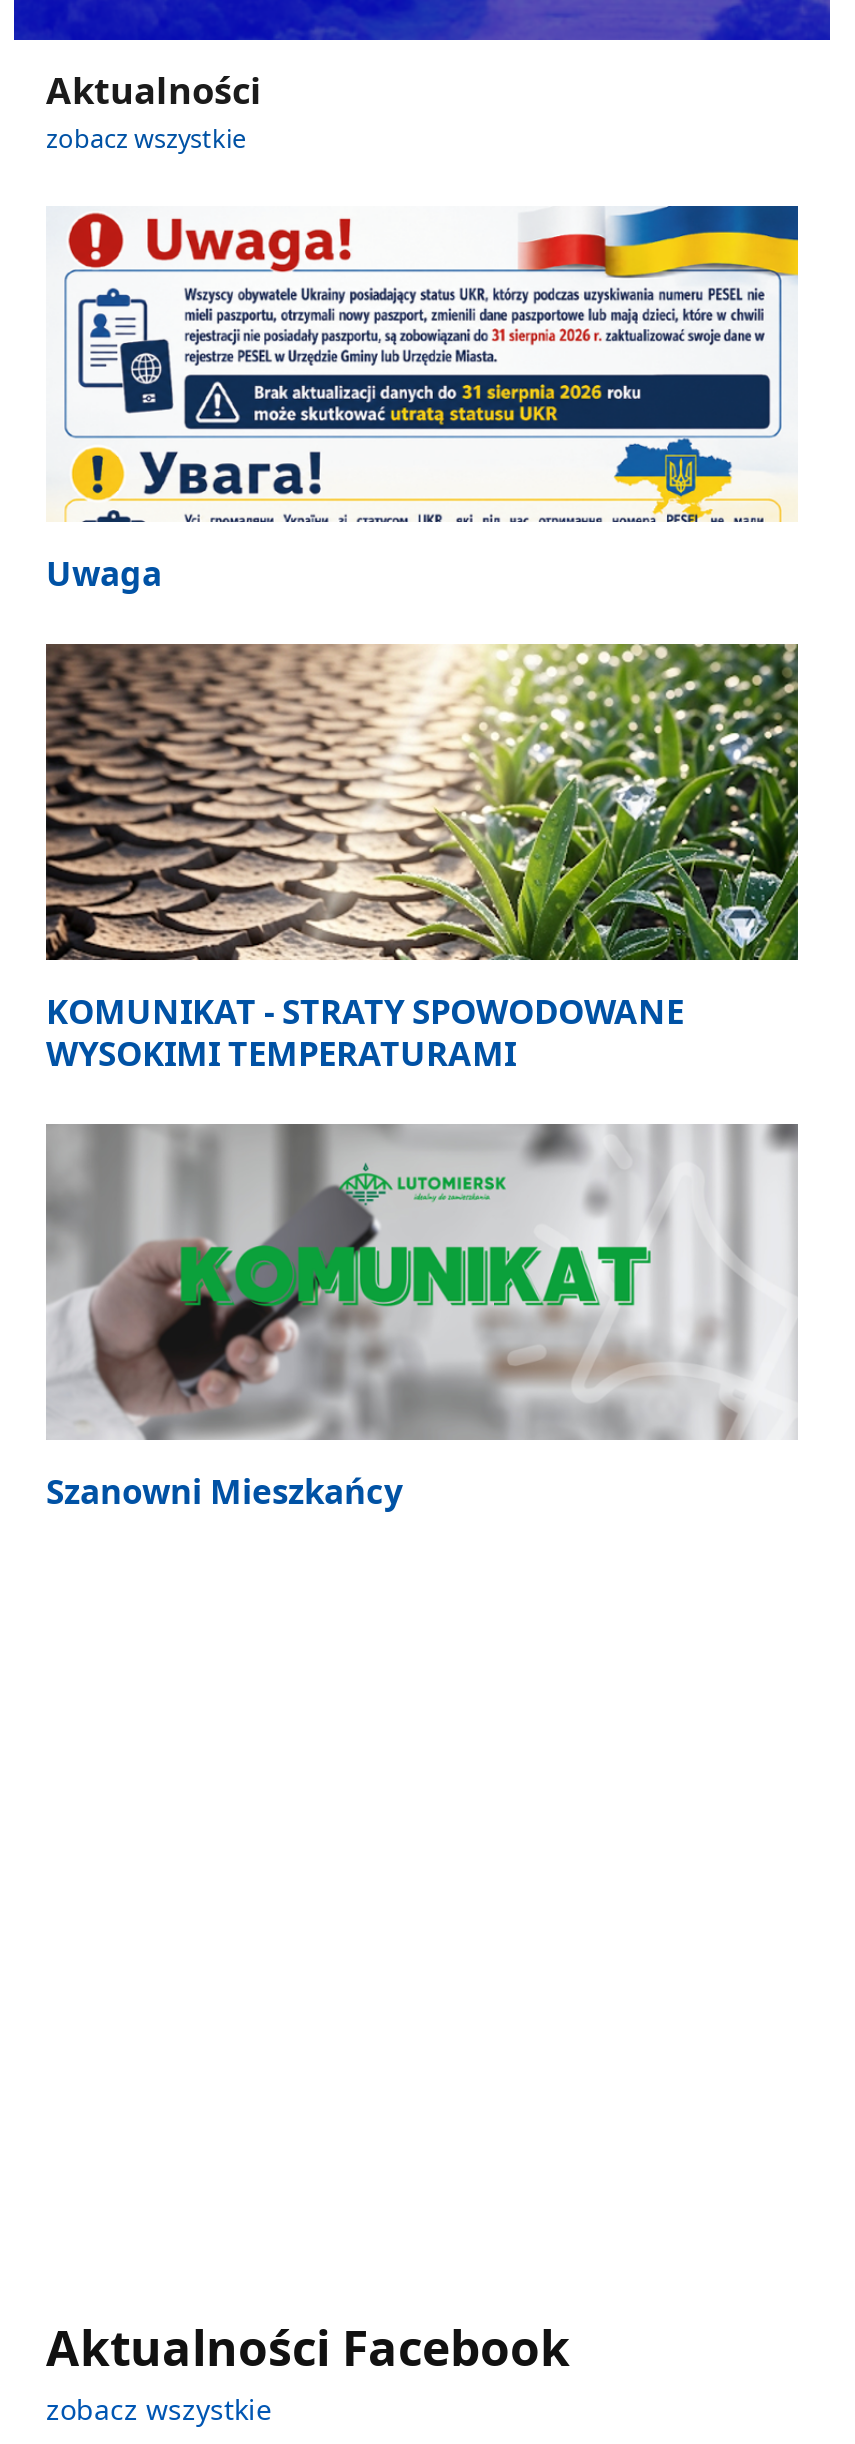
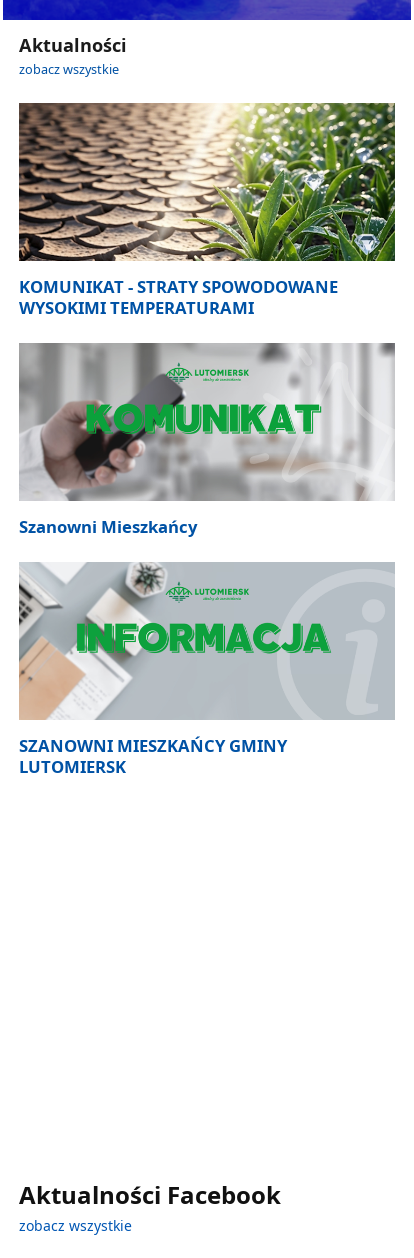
[46,204,800,595] [image] | Uwaga -> none
moved [42,640,802,1513] -> [17,101,397,538]: [image] | KOMUNIKAT - STRATY SPOWODOWANE | WYSOKIMI TEMPERATURAMI | Szanowni Mieszkańcy
none -> [19,562,395,778] [image] | SZANOWNI MIESZKAŃCY GMINY | LUTOMIERSK

